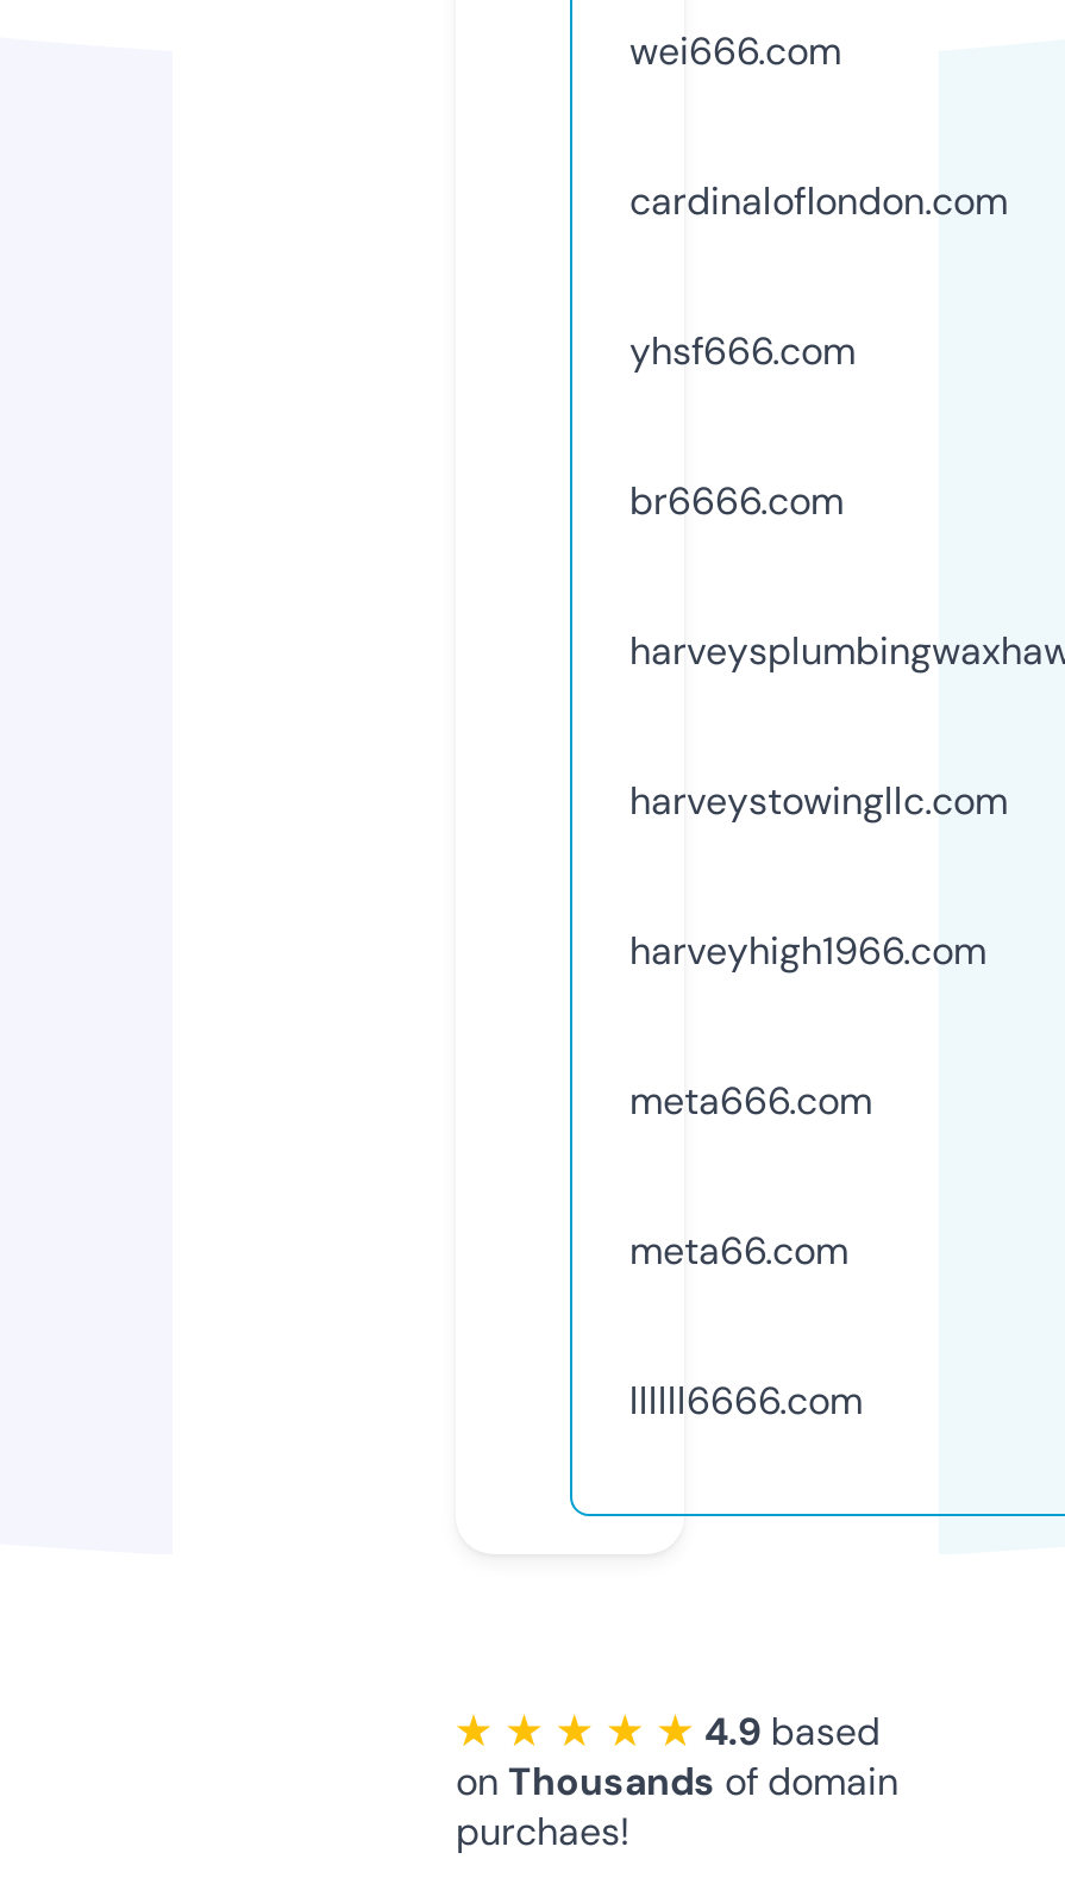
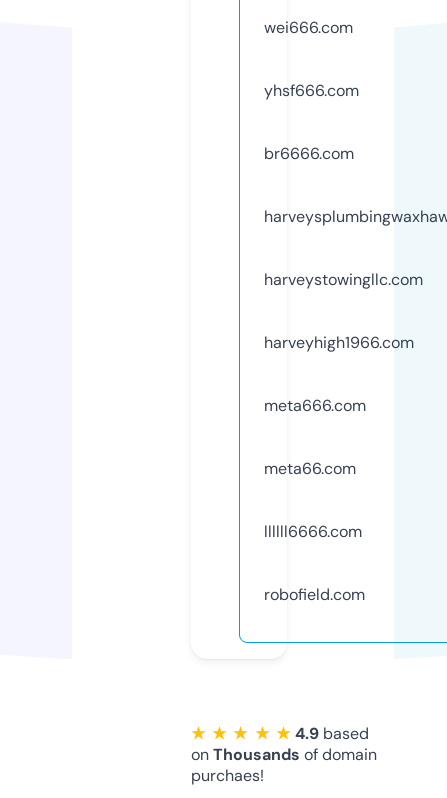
[629,176,1008,226] cardinaloflondon.com -> none
moved [629,326,1008,1275] -> [264,80,423,479]: yhsf666.com | br6666.com | harveystowingllc.com | harveyhigh1966.com | meta666.com | meta66.com
none -> [264,584,365,605] robofield.com

